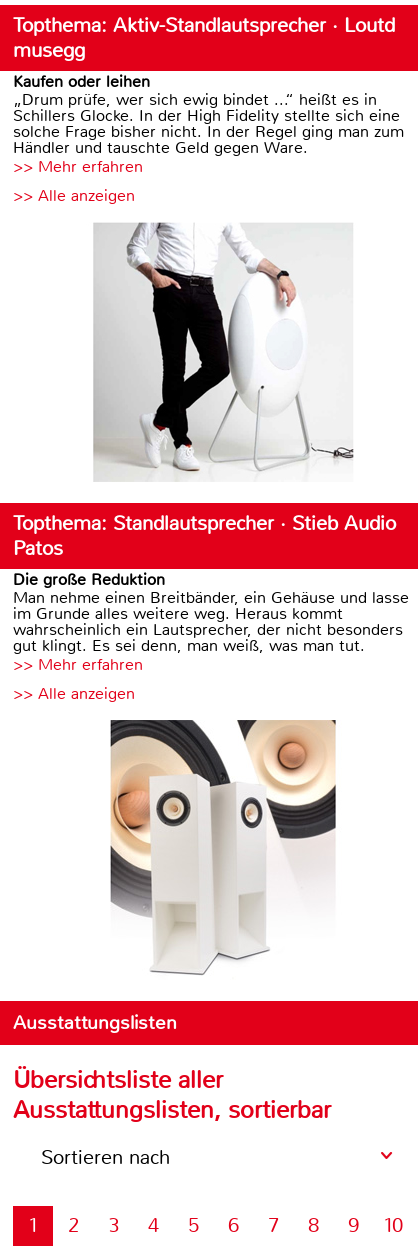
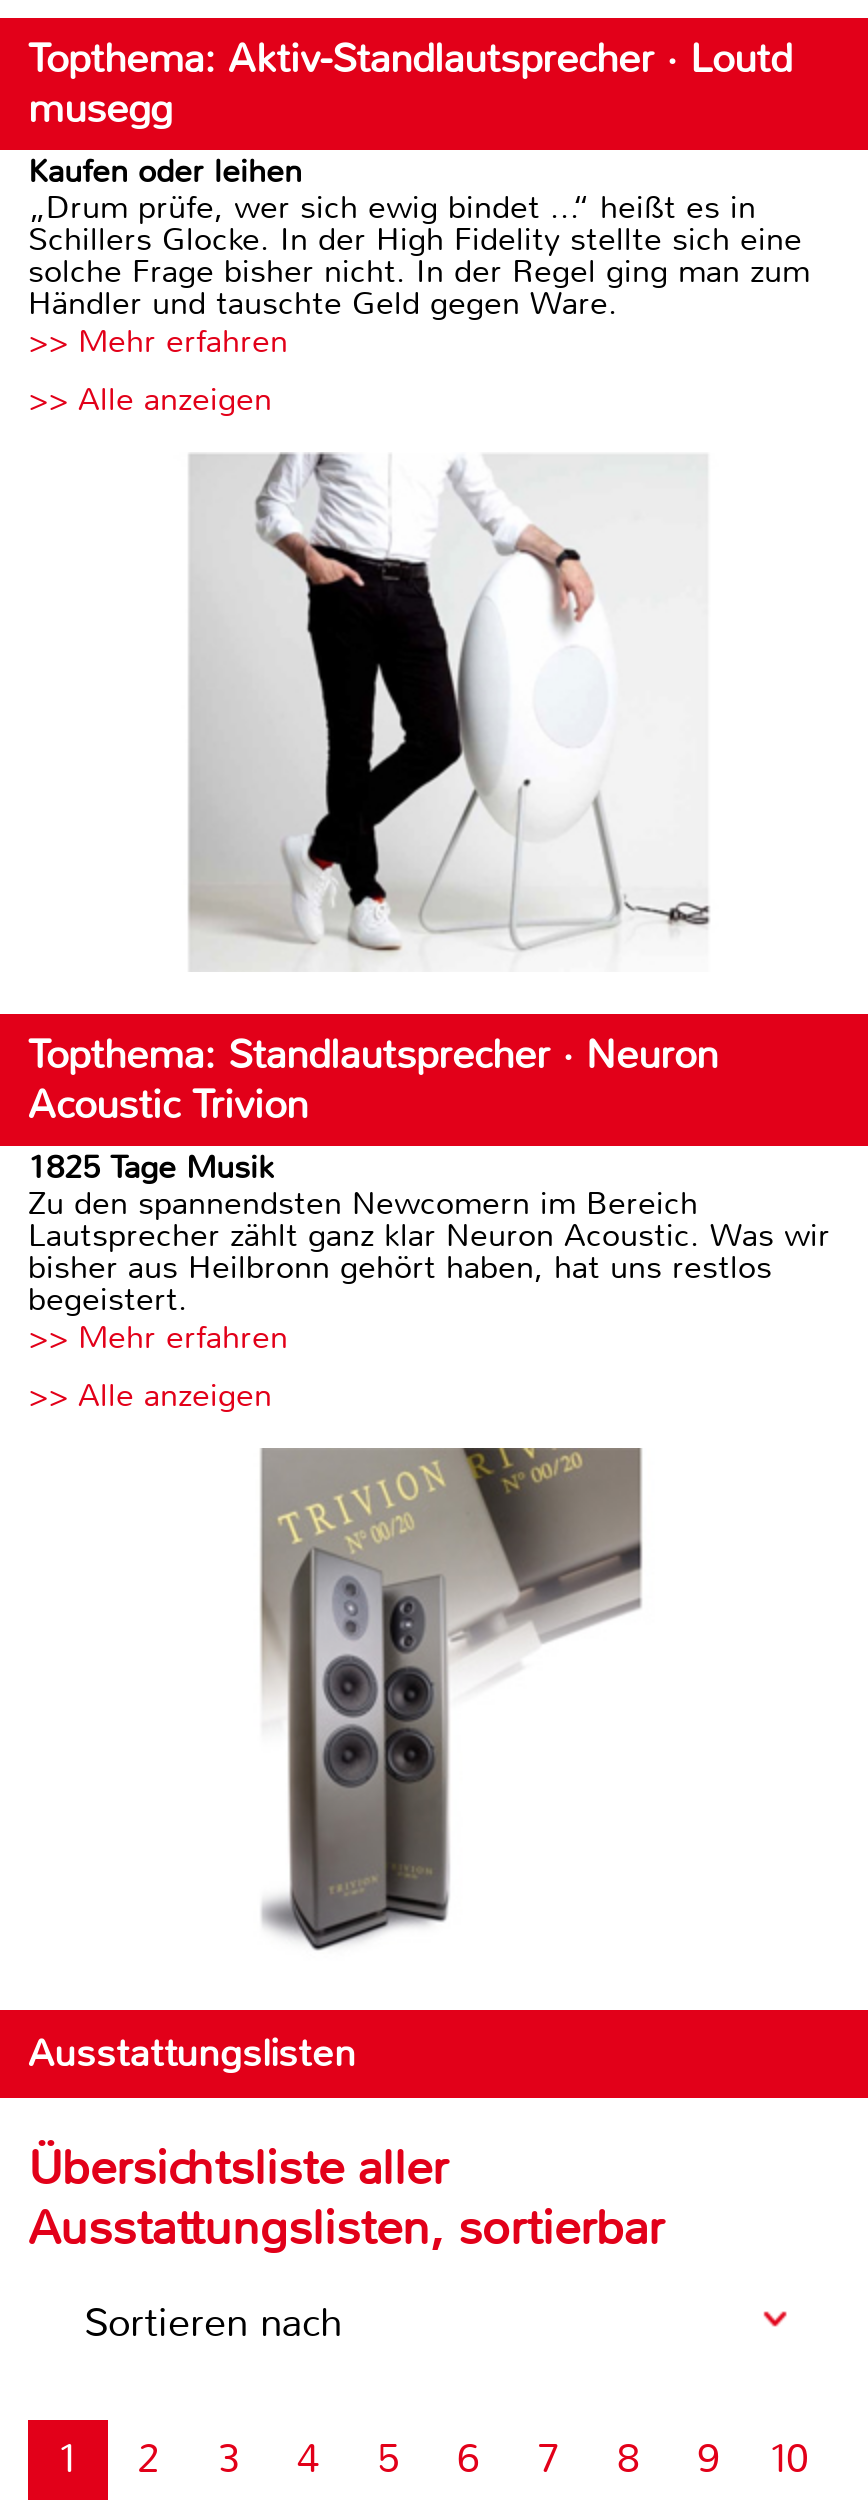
[13,511,409,656] Topthema: Standlautsprecher · Stieb Audio | Patos | Die große Reduktion | Man nehme einen Breitbänder, ein Gehäuse und lasse | im Grunde alles weitere weg. Heraus kommt | wahrscheinlich ein Lautsprecher, der nicht besonders | gut klingt. Es sei denn, man weiß, was man tut. -> [28,1030,830,1320] Topthema: Standlautsprecher · Neuron | Acoustic Trivion | 1825 Tage Musik | Zu den spannendsten Newcomern im Bereich | Lautsprecher zählt ganz klar Neuron Acoustic. Was wir | bisher aus Heilbronn gehört haben, hat uns restlos | begeistert.
[109,719,337,976] [image] -> [222,1446,674,1958] [image]

